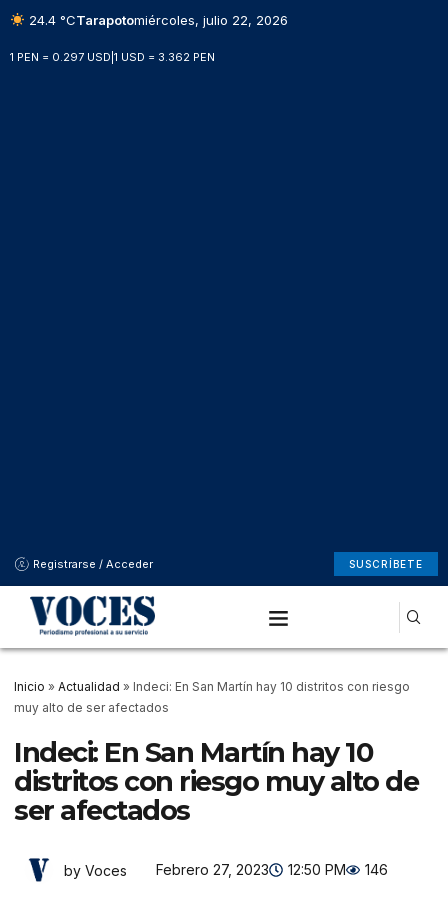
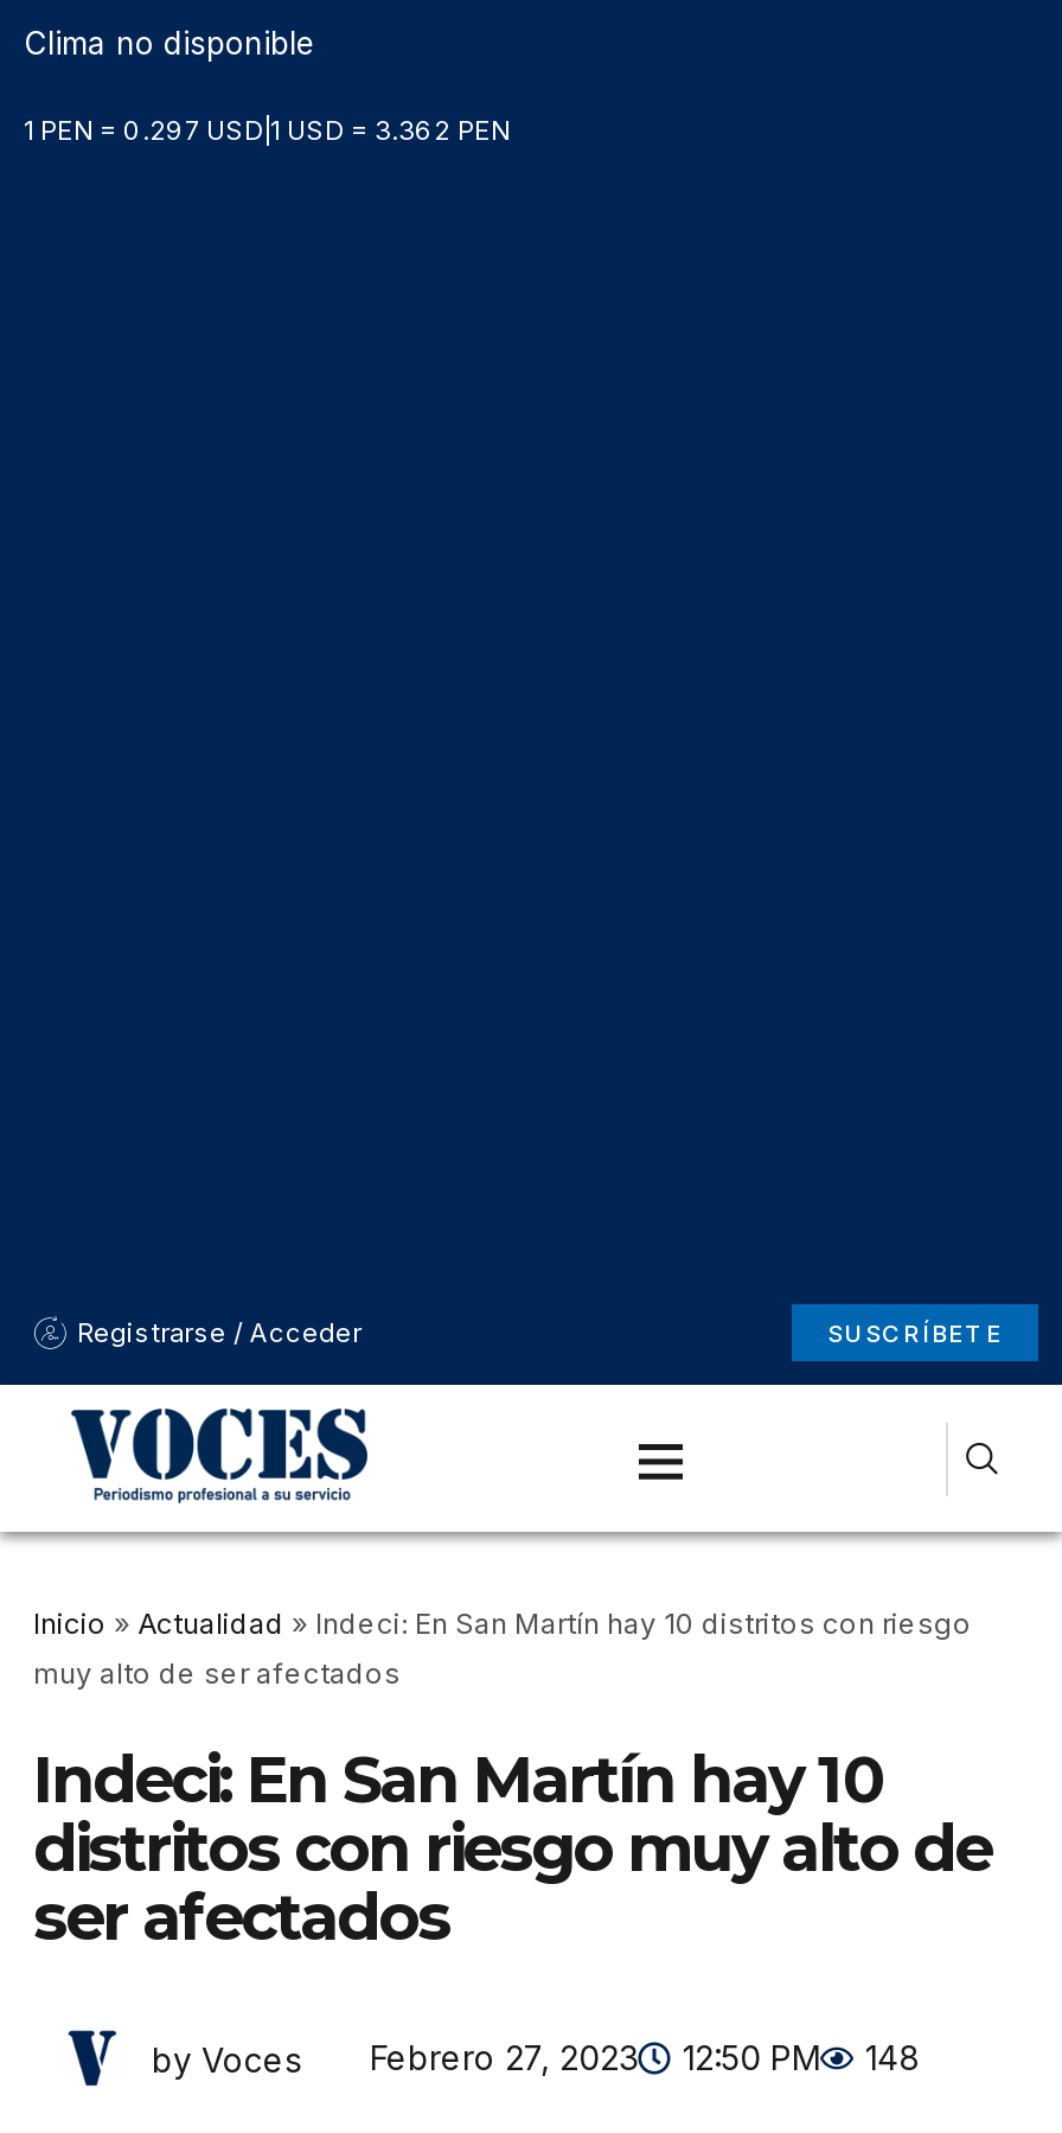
[25,12,288,28] 24.4 °CTarapotomiércoles, julio 22, 2026 -> [24,24,315,62] Clima no disponible
[64,861,388,878] by Voces Febrero 27, 2023 12:50 PM 146 -> [152,2037,920,2078] by Voces Febrero 27, 2023 12:50 PM 148

